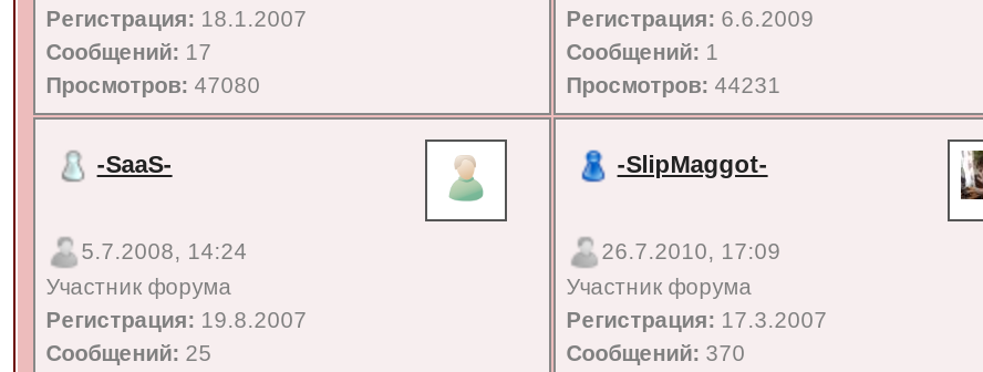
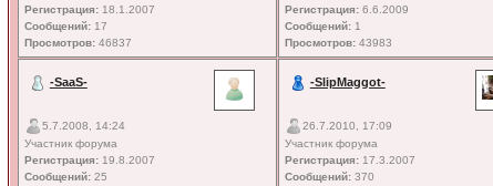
[46,74,261,98] Просмотров: 47080 -> [24,37,132,49] Просмотров: 46837
[566,74,781,98] Просмотров: 44231 -> [284,37,392,49] Просмотров: 43983

